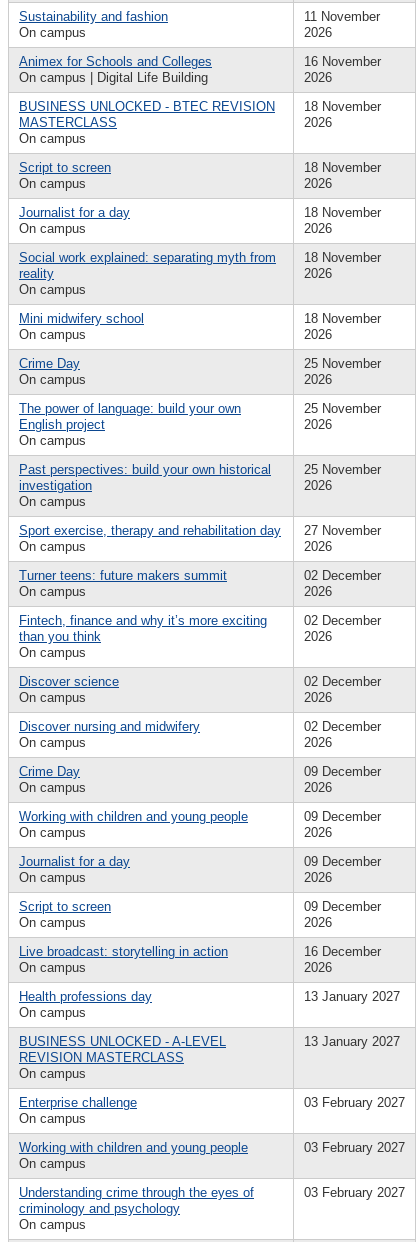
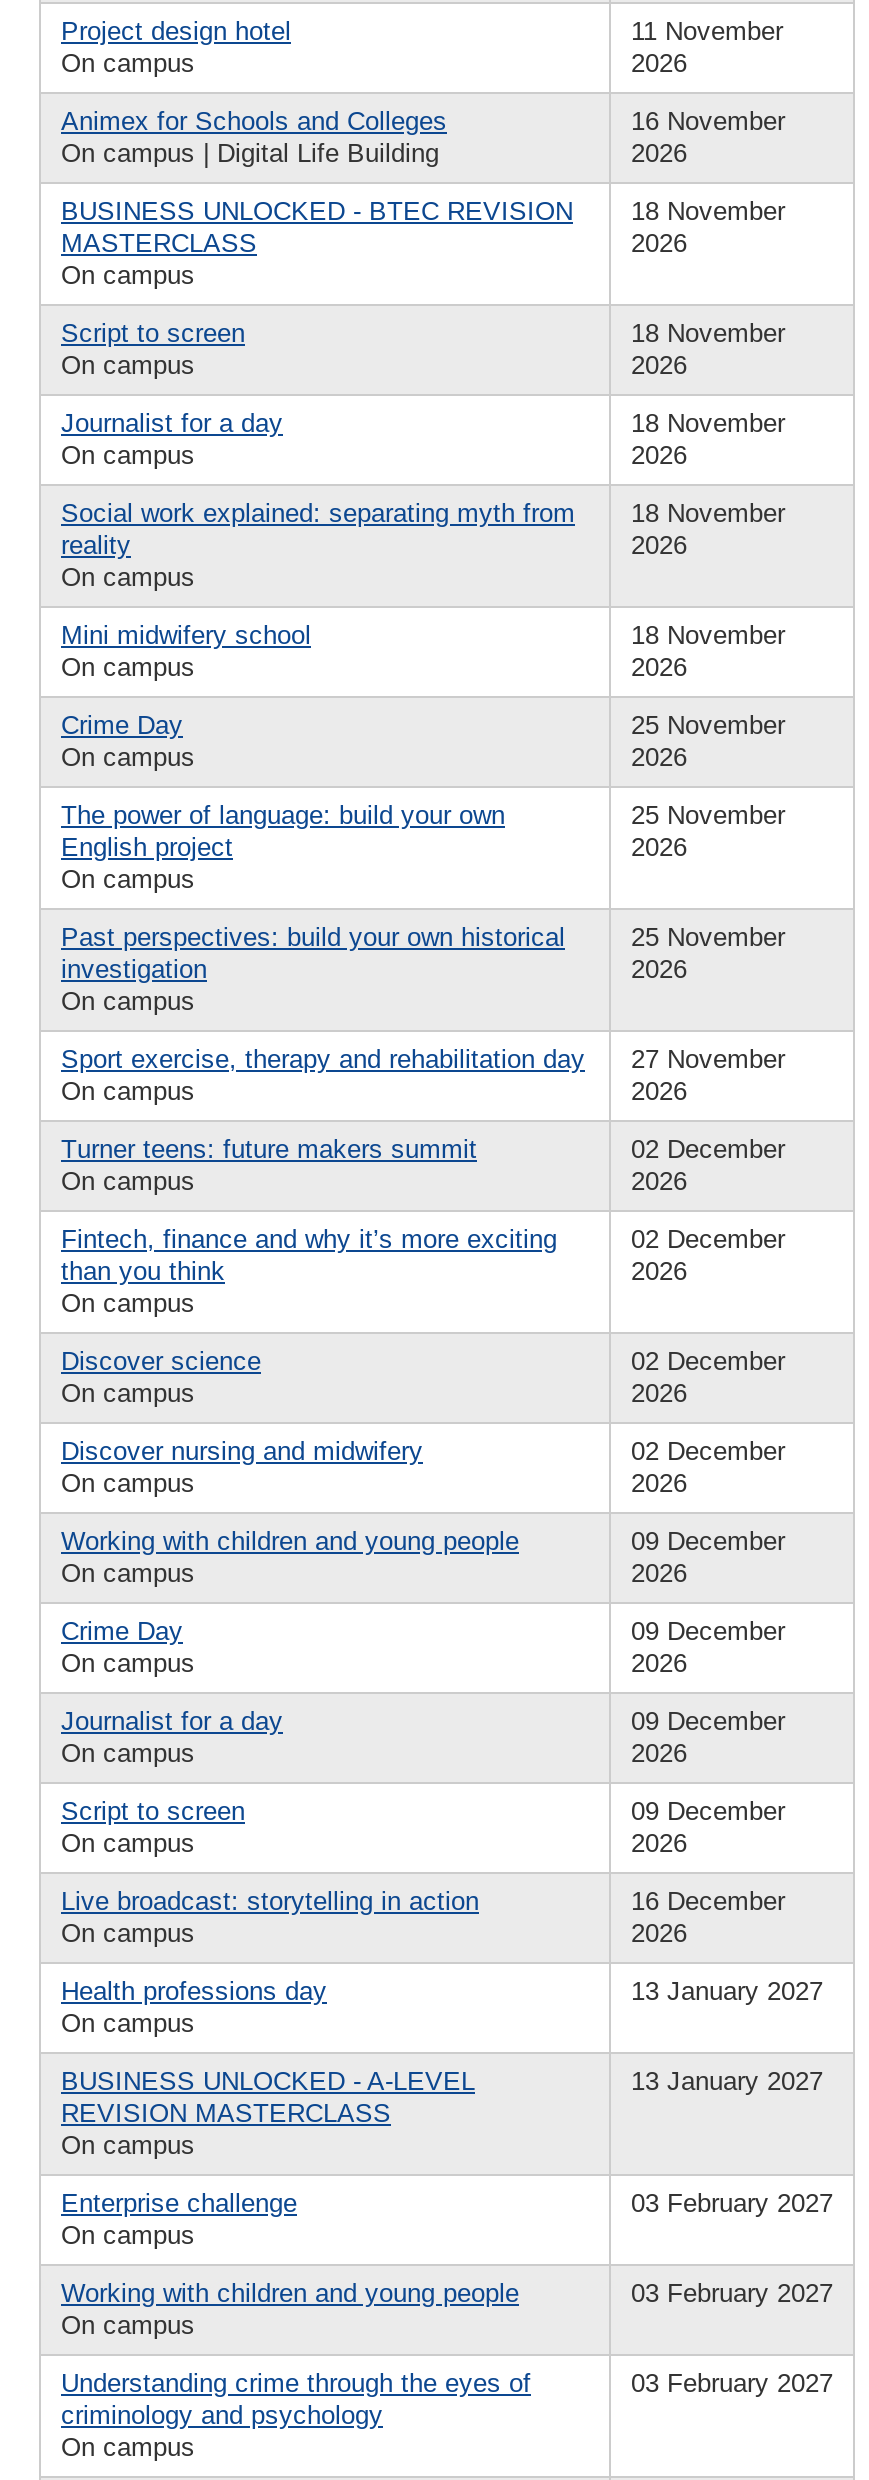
[19,9,168,24] Sustainability and fashion -> [61,16,291,46] Project design hotel
[19,764,80,779] Crime Day -> [61,1526,519,1556] Working with children and young people
[19,809,248,824] Working with children and young people -> [61,1616,183,1646] Crime Day

